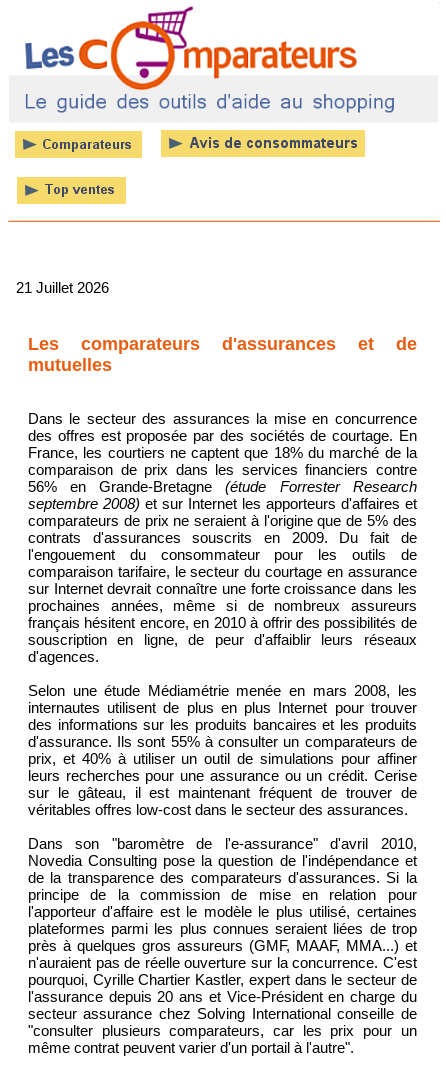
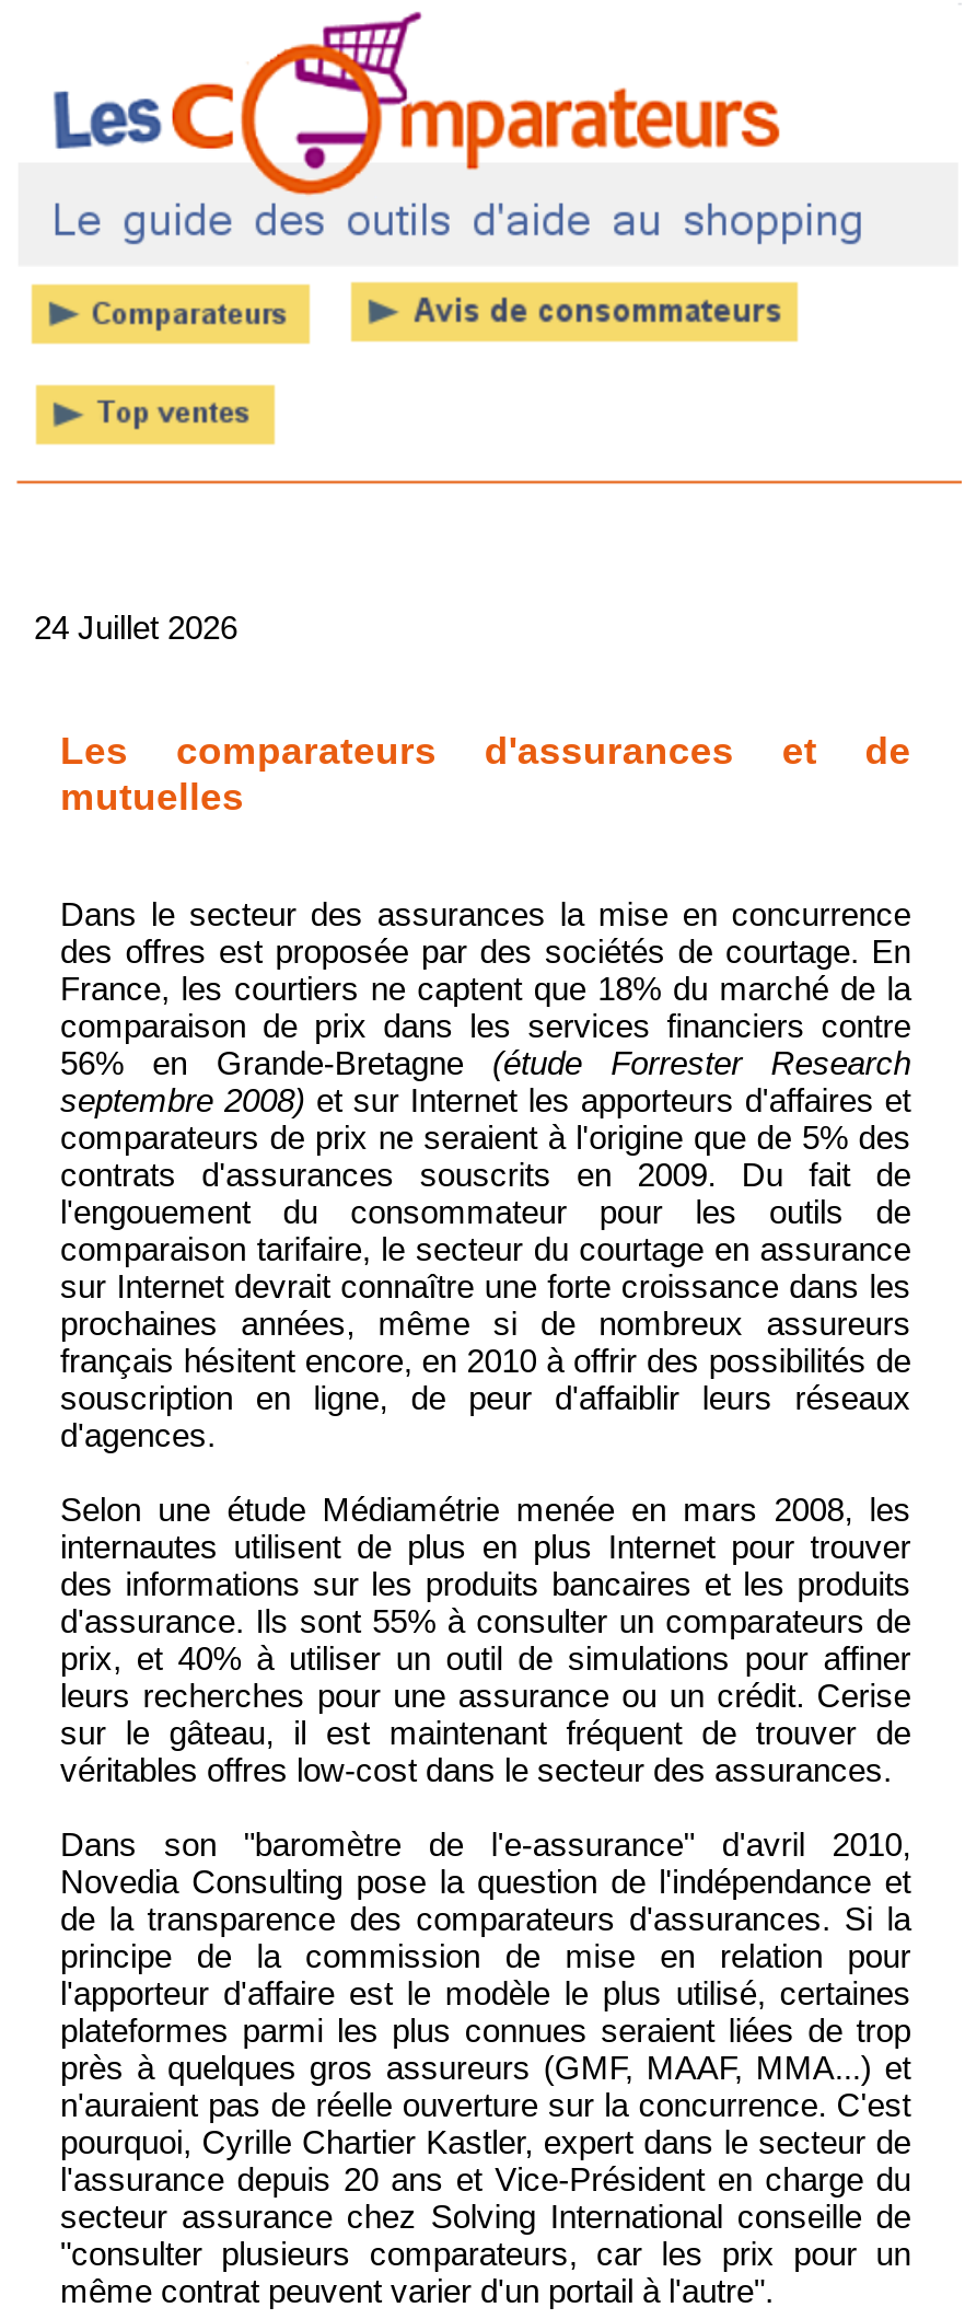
[8,279,109,296] 21 Juillet 2026 -> [16,609,237,646] 24 Juillet 2026

